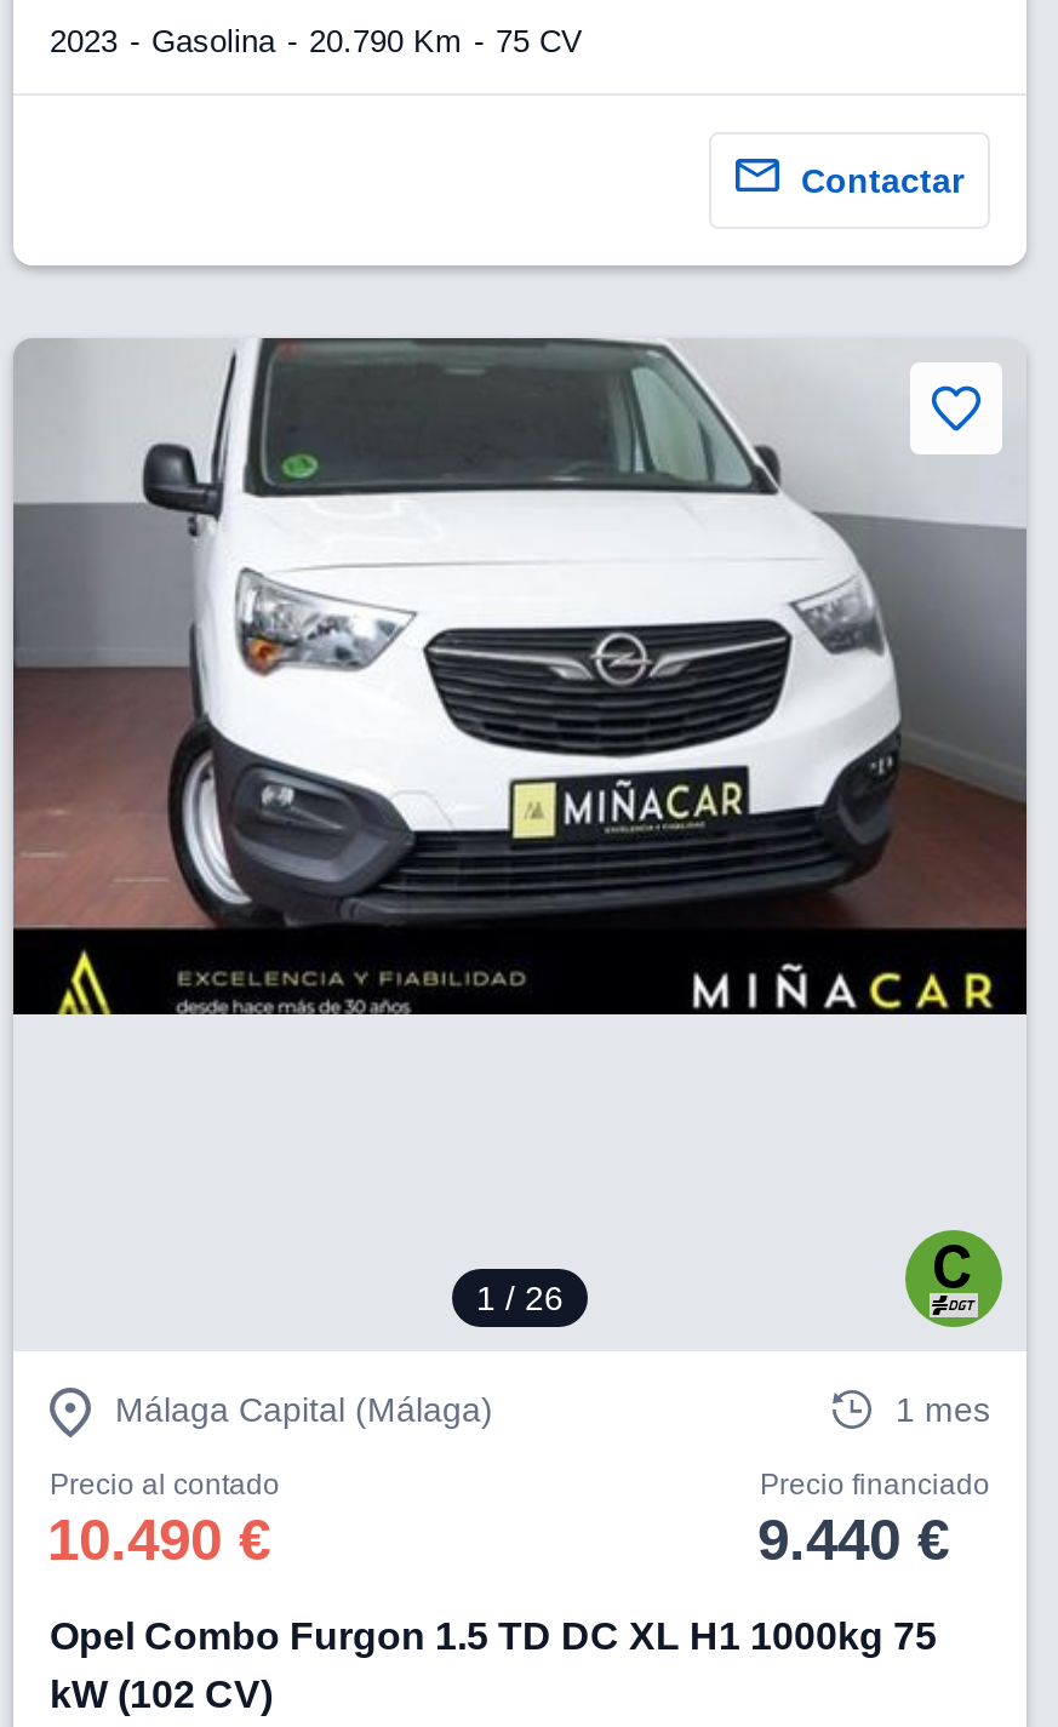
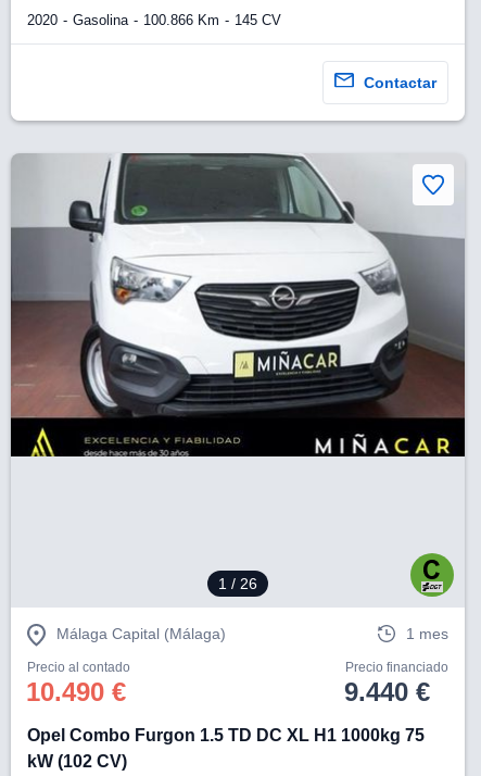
[50,23,118,59] 2023 -> [27,12,58,28] 2020
[309,23,462,59] 20.790 Km -> [143,12,219,28] 100.866 Km
[496,23,583,59] 75 CV -> [235,12,281,28] 145 CV

